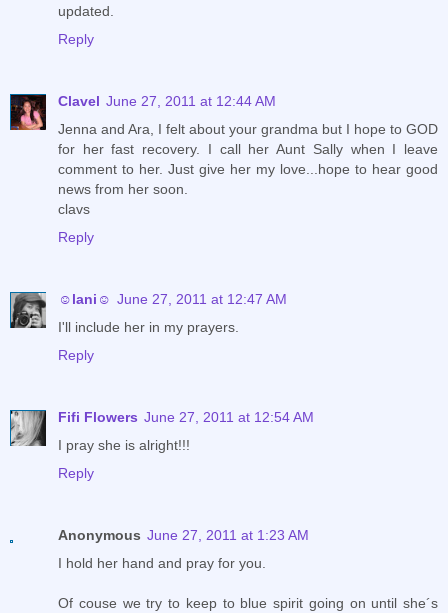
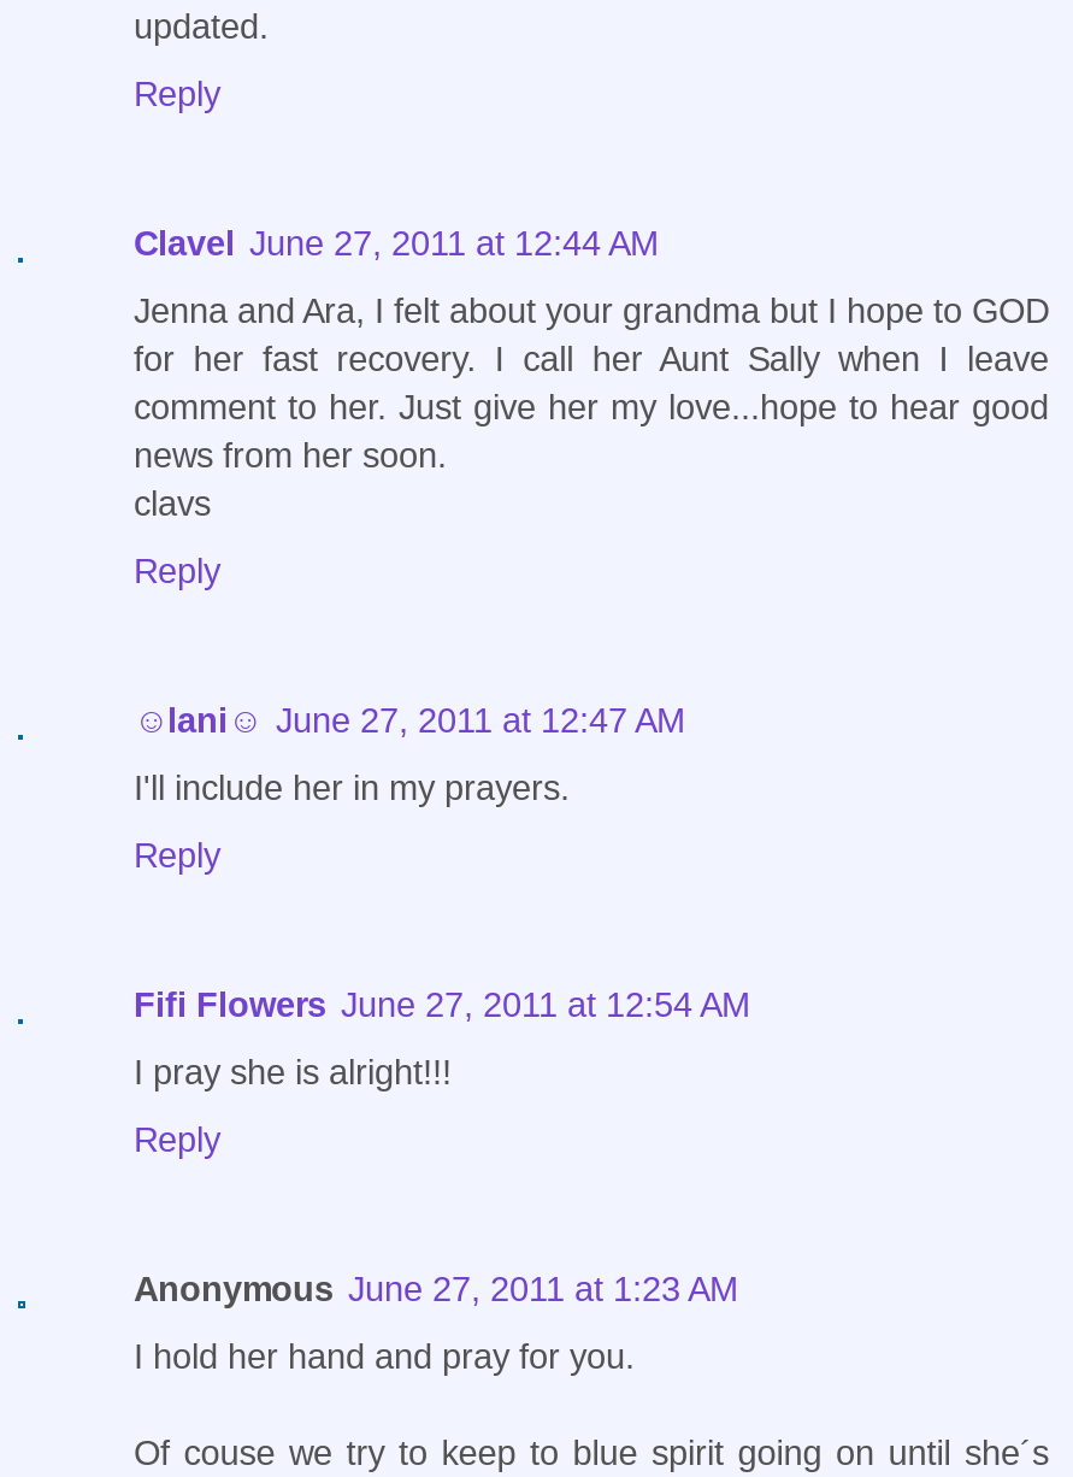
[9,93,47,131] [image] -> none
[9,291,47,329] [image] -> none
[9,409,47,447] [image] -> none

